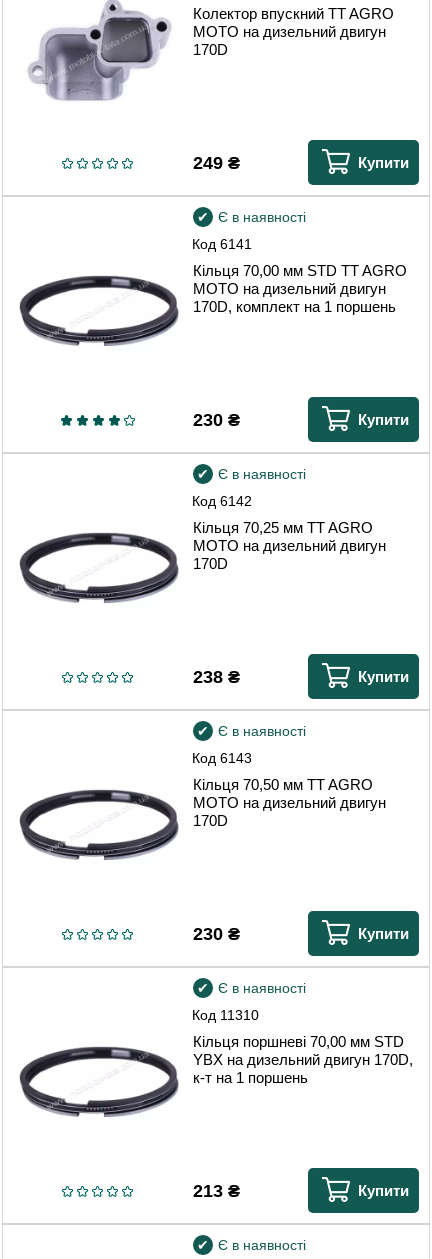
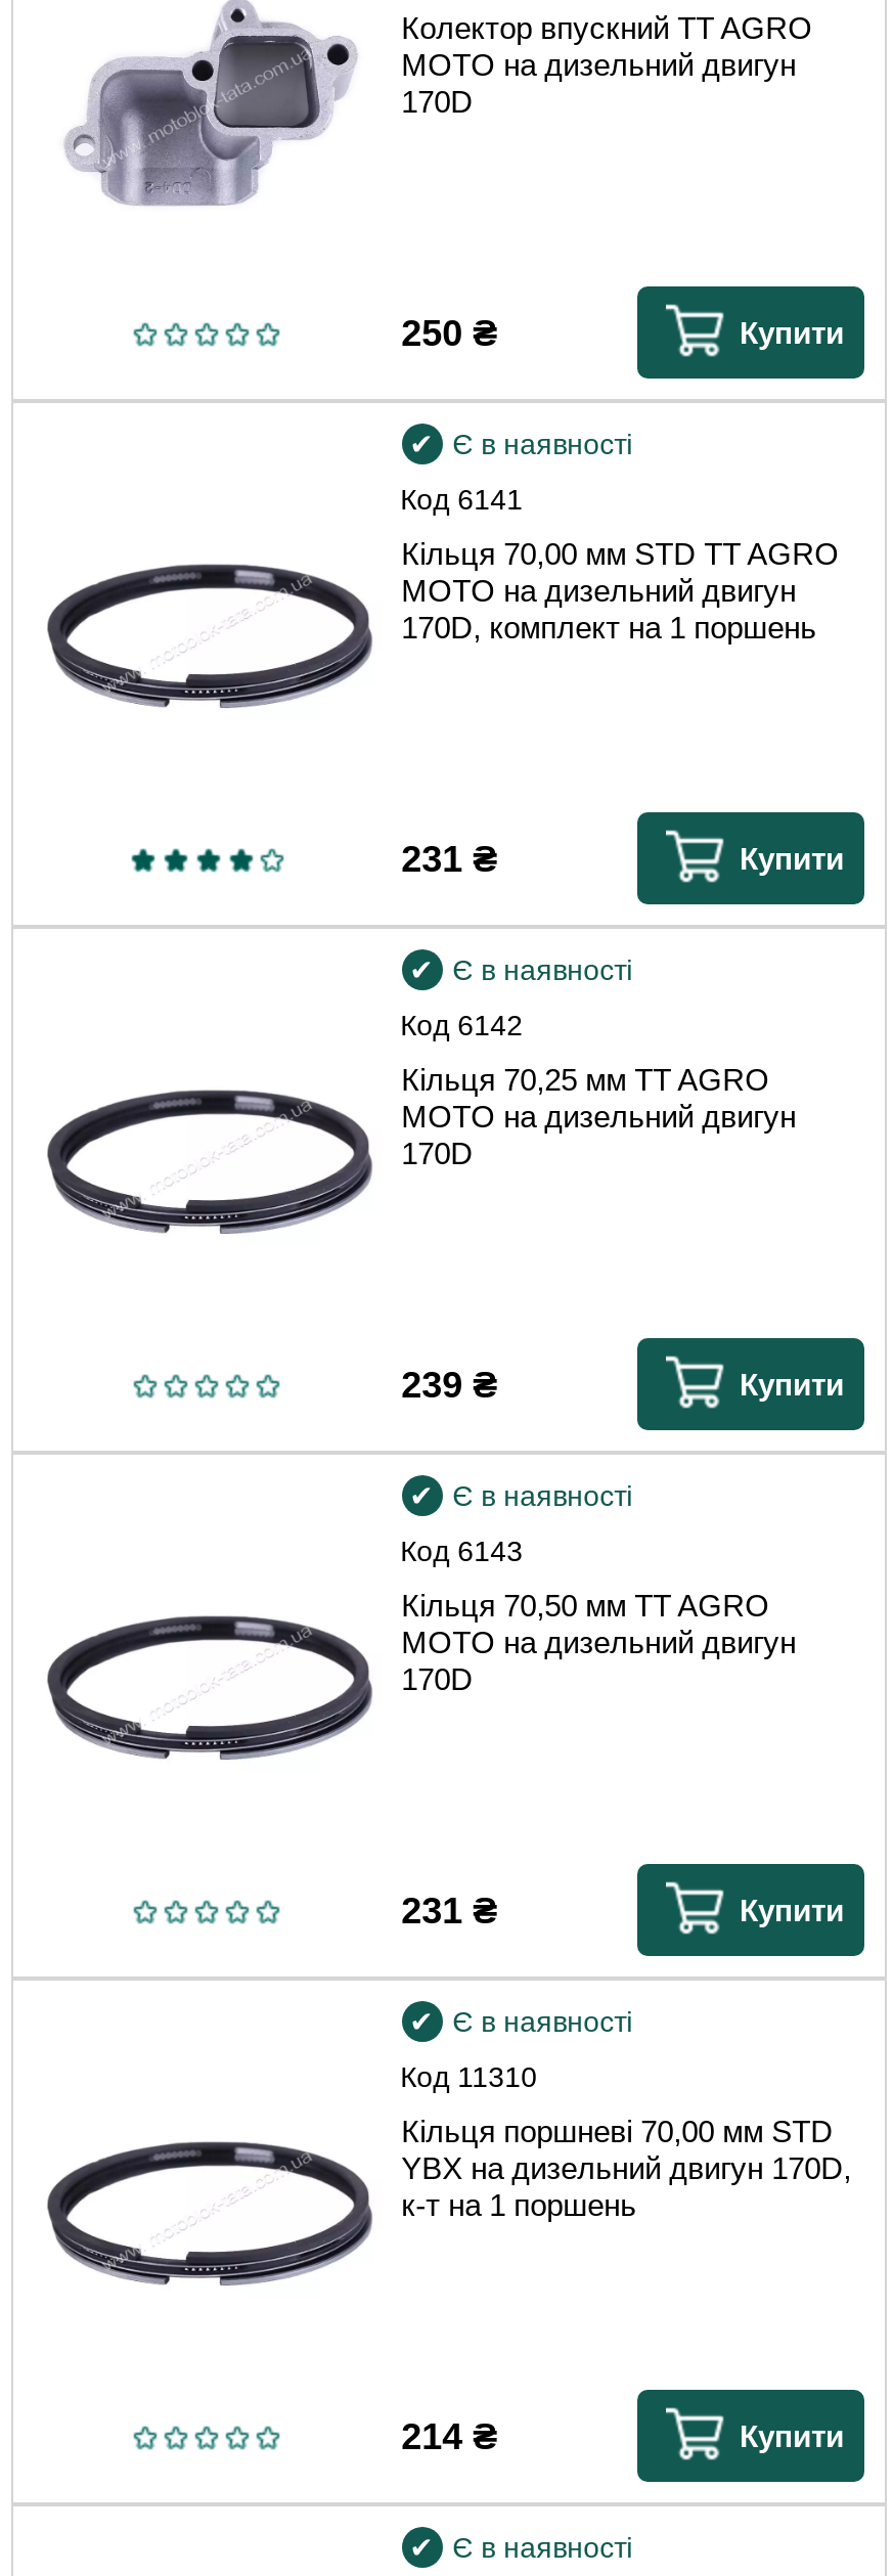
[193,152,240,172] 249 ₴ -> [401,312,497,353] 250 ₴
[193,409,240,429] 230 ₴ -> [401,838,497,879] 231 ₴
[193,666,240,686] 238 ₴ -> [401,1364,497,1405] 239 ₴
[193,923,240,943] 230 ₴ -> [401,1890,497,1930] 231 ₴
[193,1180,240,1200] 213 ₴ -> [401,2415,497,2456] 214 ₴

